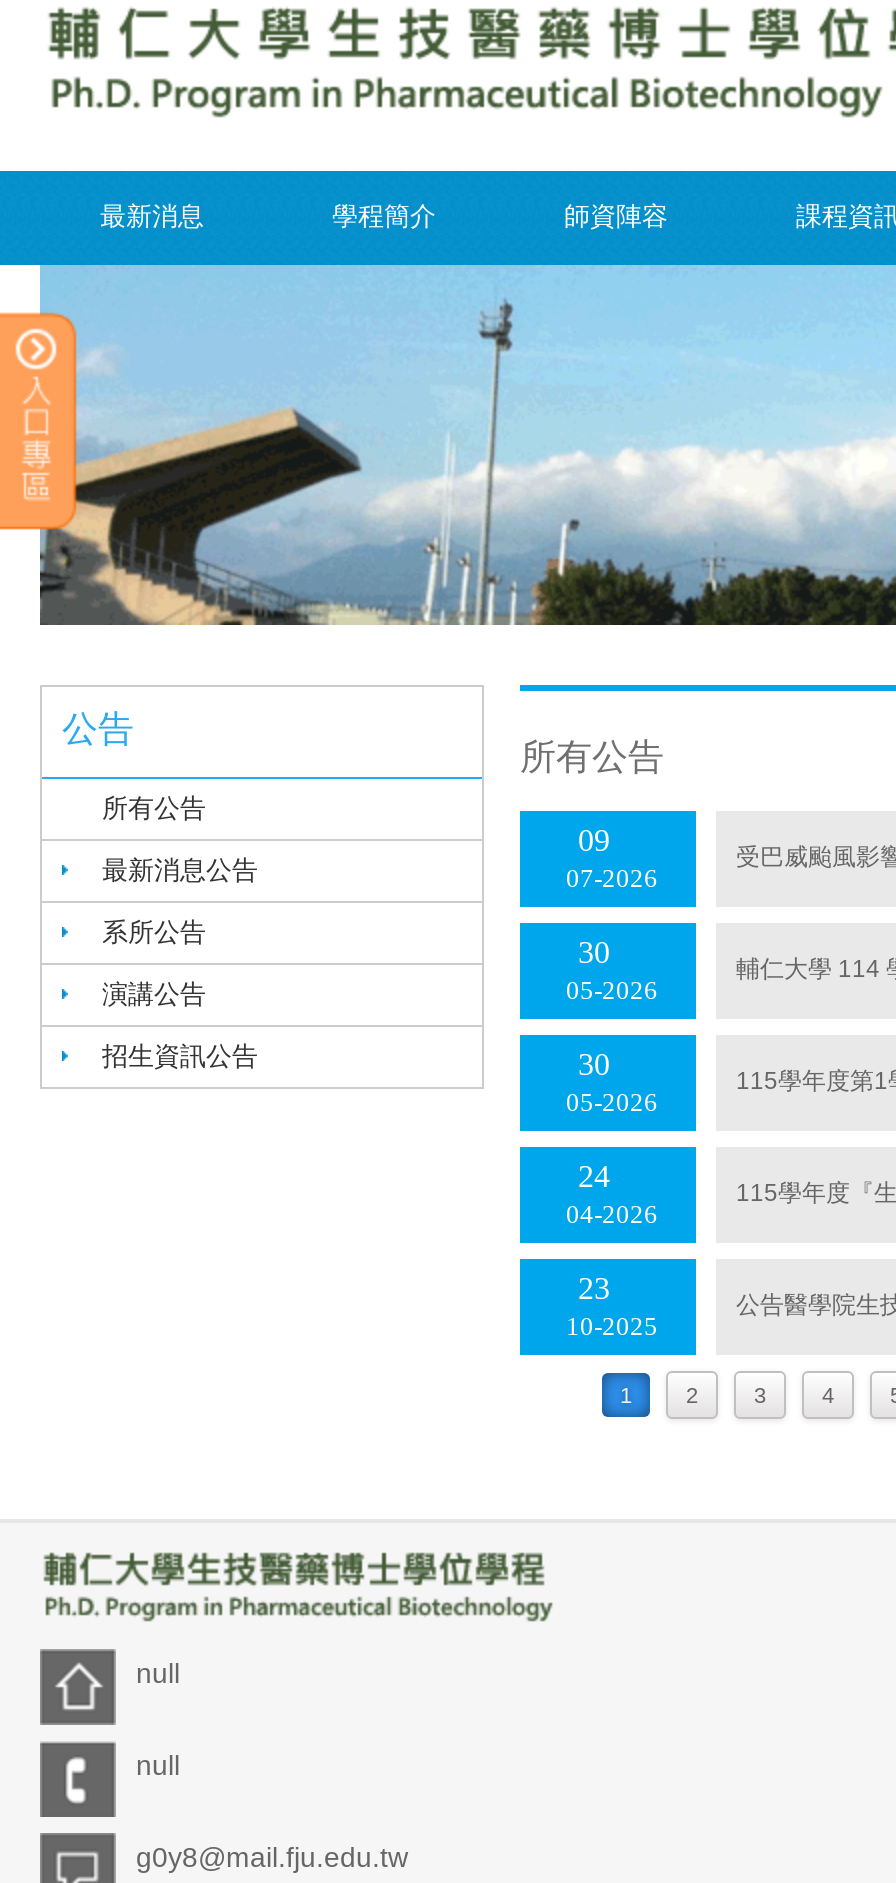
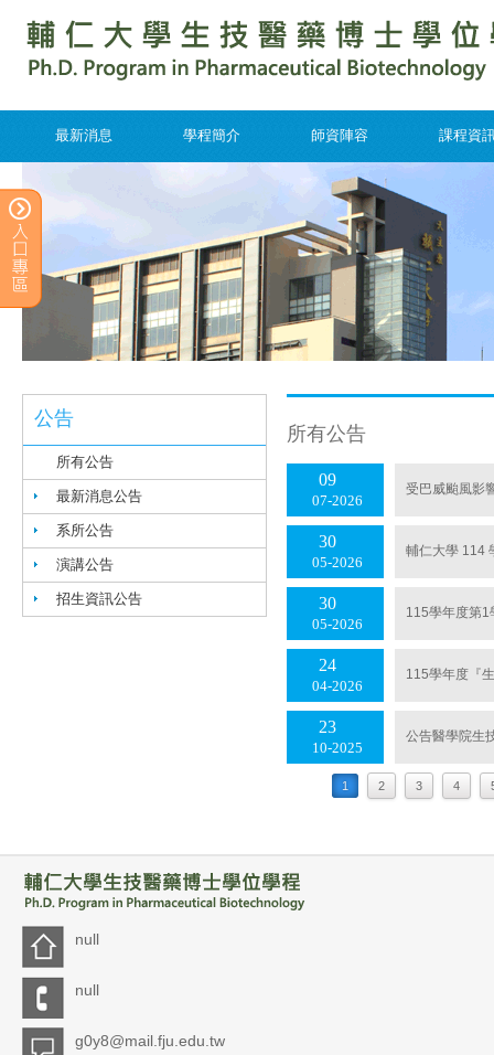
[40,265,890,627] [image] -> [22,162,491,362] [image]

